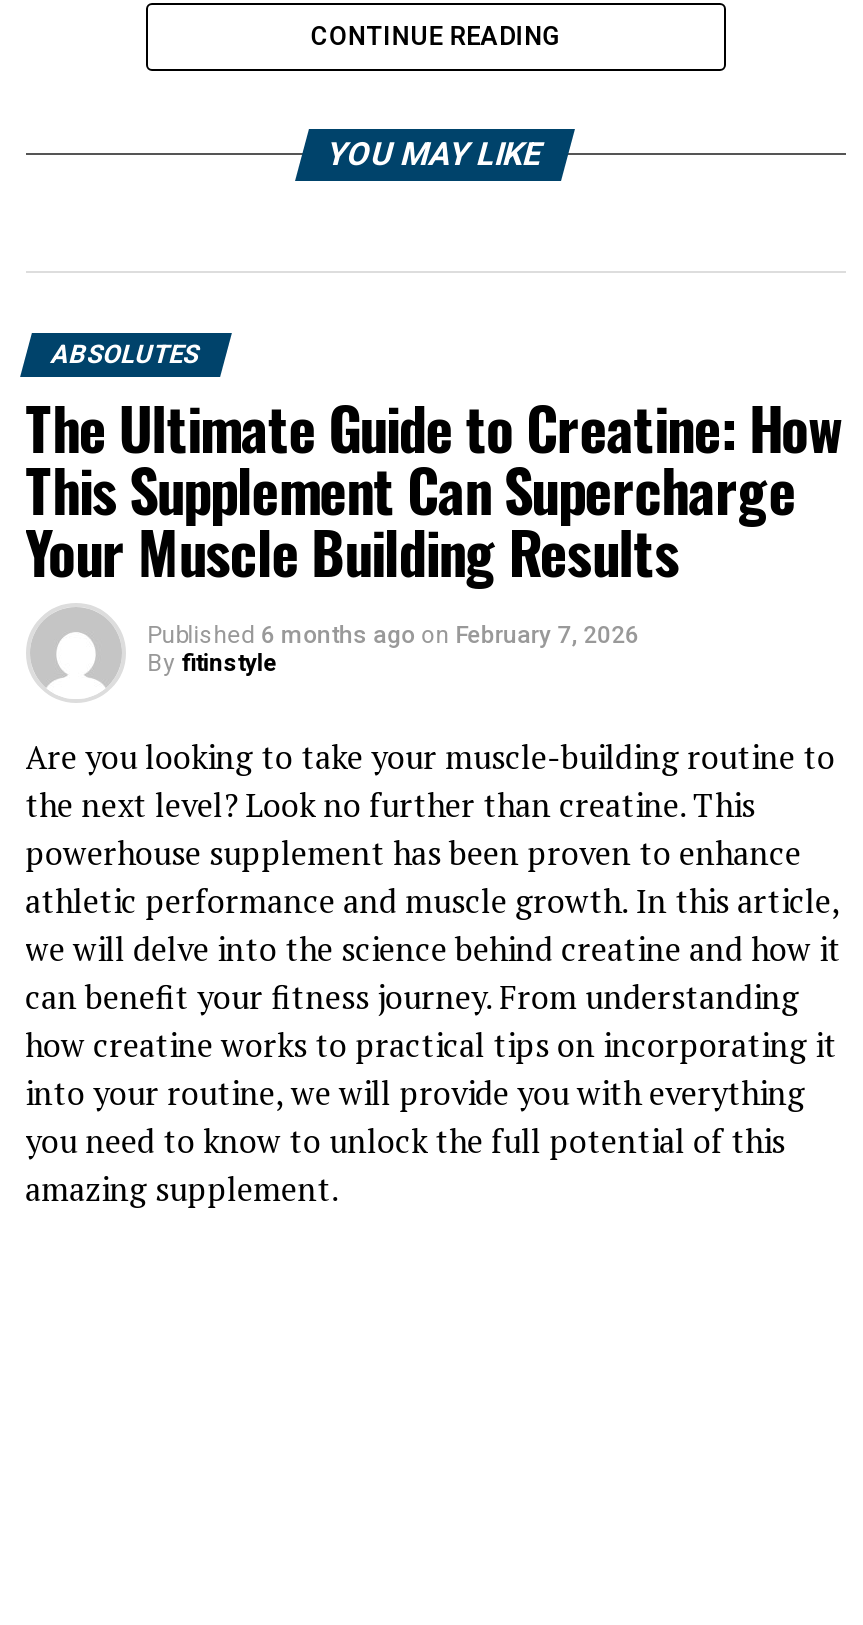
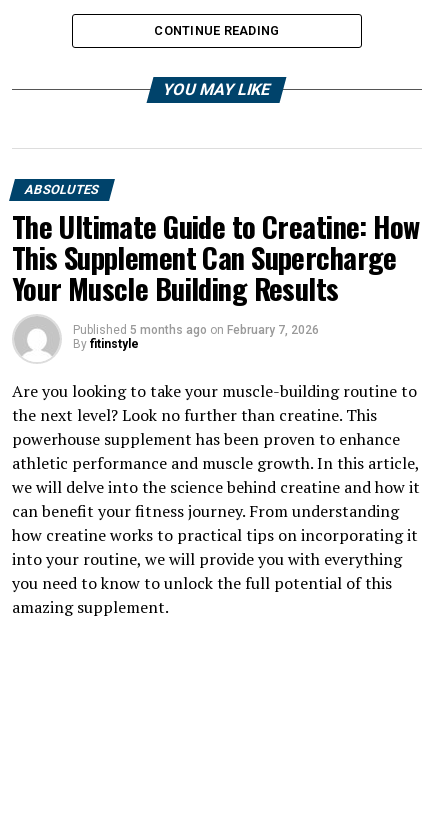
[147,621,639,649] Published 6 months ago on February 7, 2026 -> [73,323,319,337] Published 5 months ago on February 7, 2026

